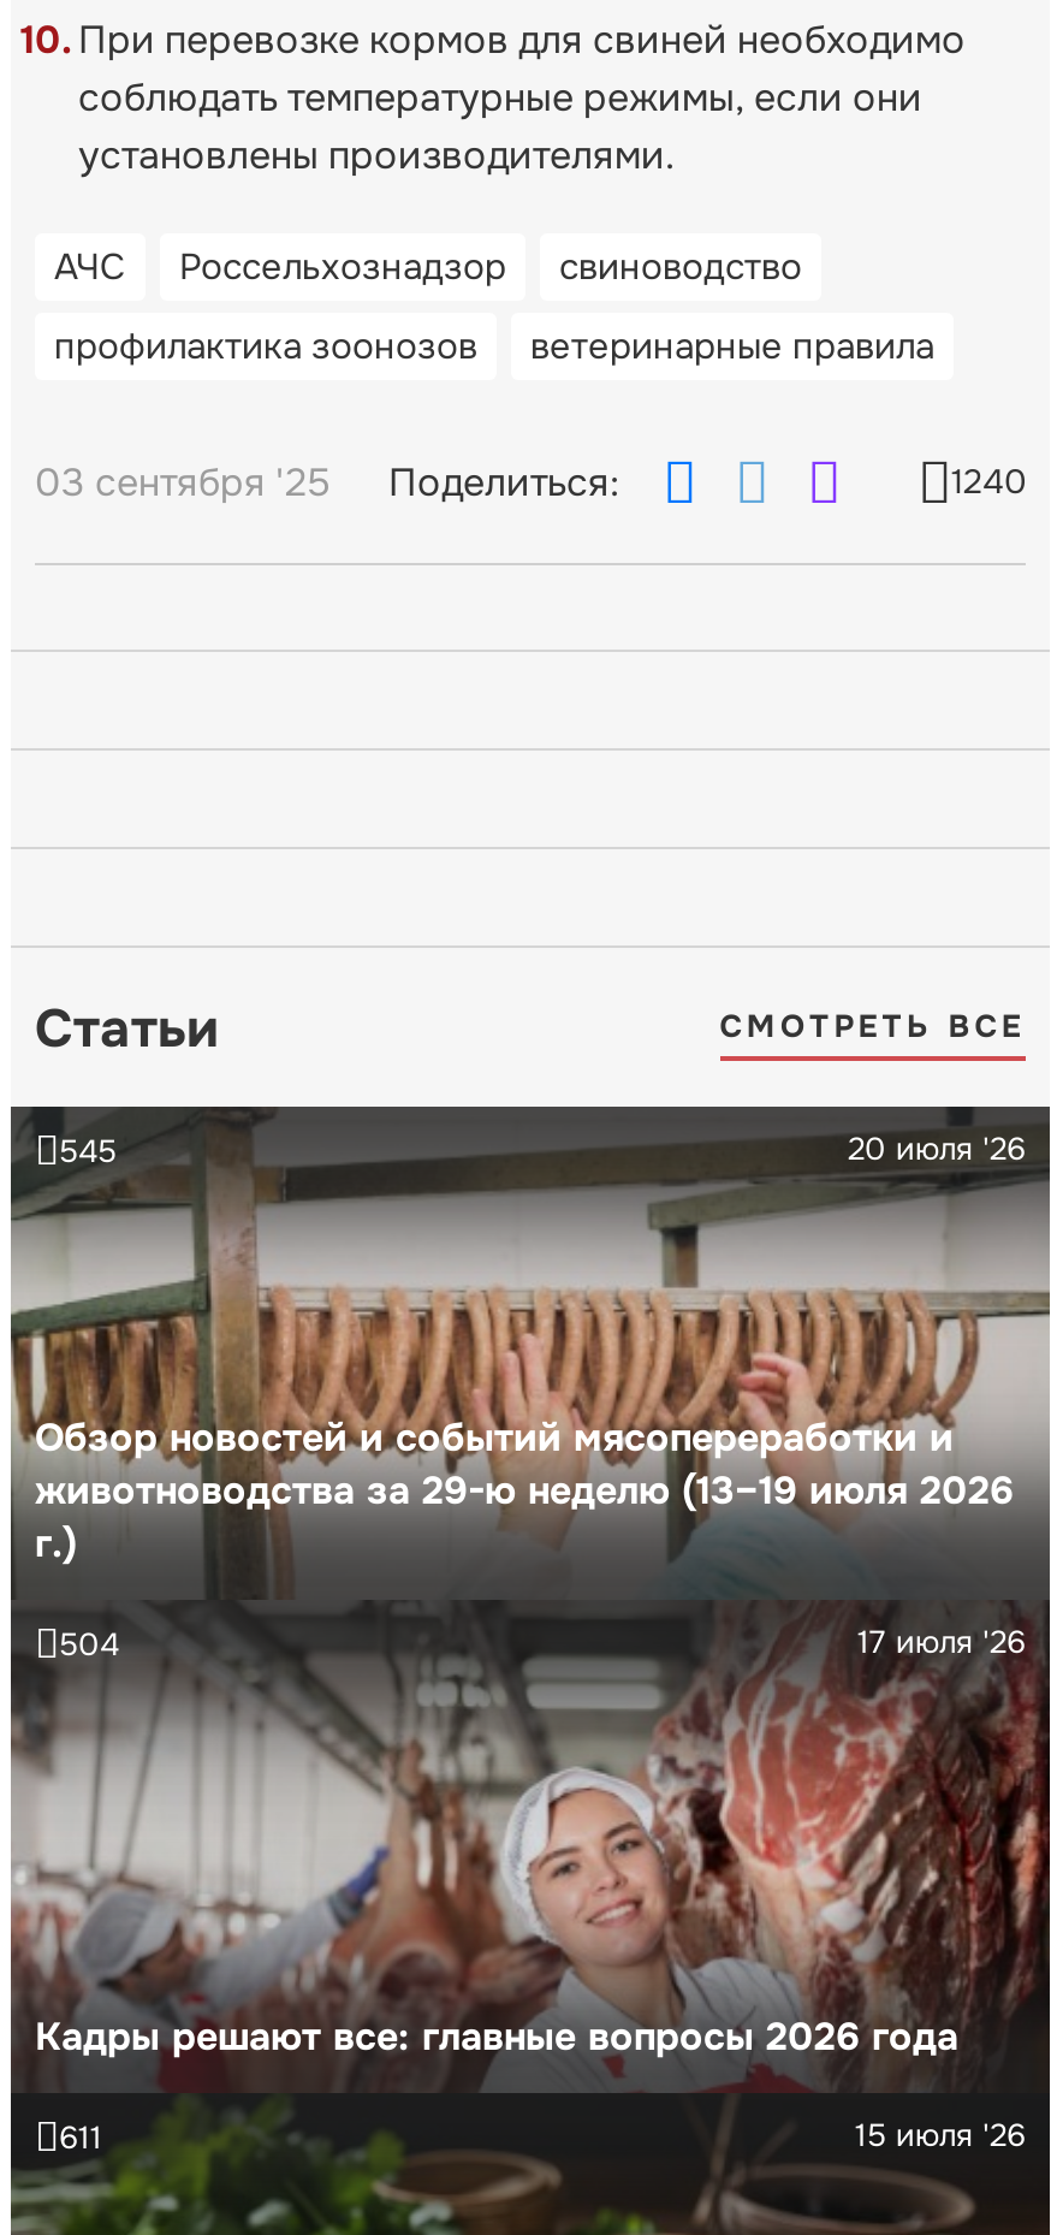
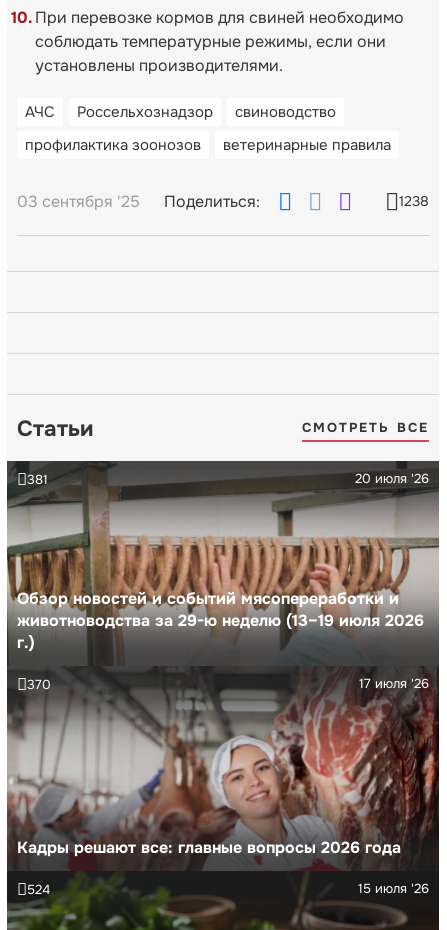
[951,460,1026,504] 1240 -> [399,192,429,210] 1238
[59,1130,117,1171] 545 -> [27,471,48,488] 381
[59,1624,119,1665] 504 -> [27,676,51,693] 370
[59,2117,102,2158] 611 -> [27,881,50,898] 524

